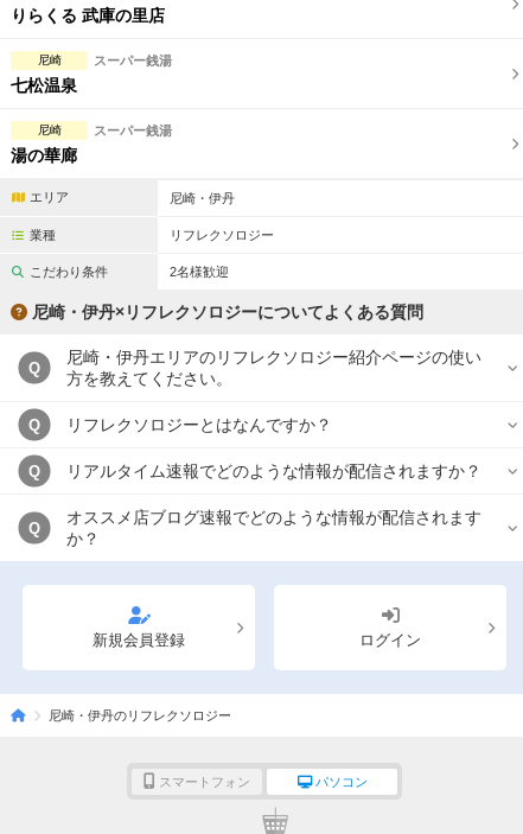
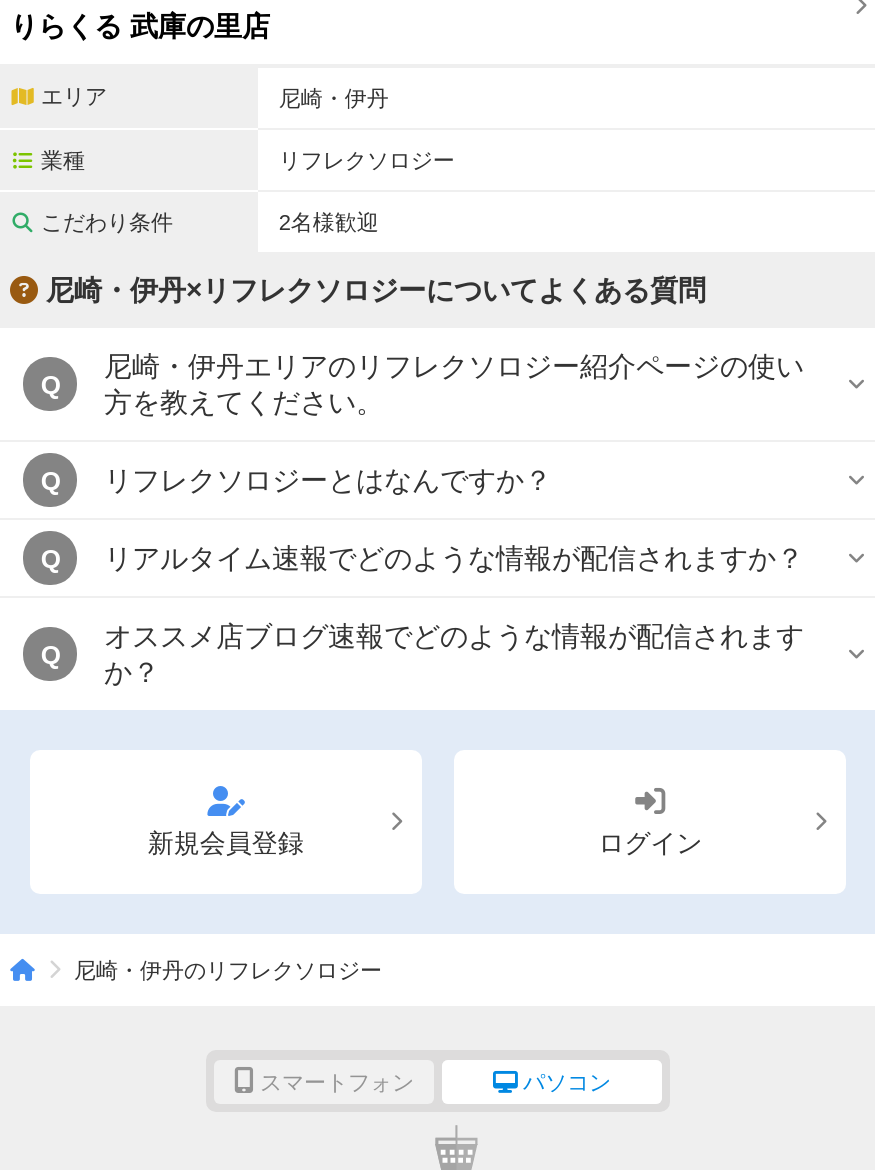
[11,53,172,165] 尼崎 | スーパー銭湯 | 七松温泉 | 尼崎 | スーパー銭湯 | 湯の華廊 -> none

